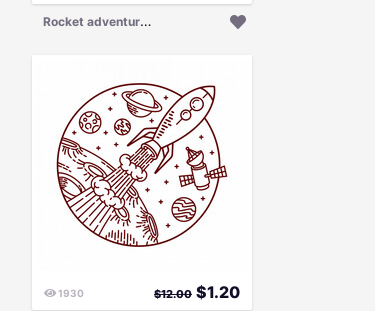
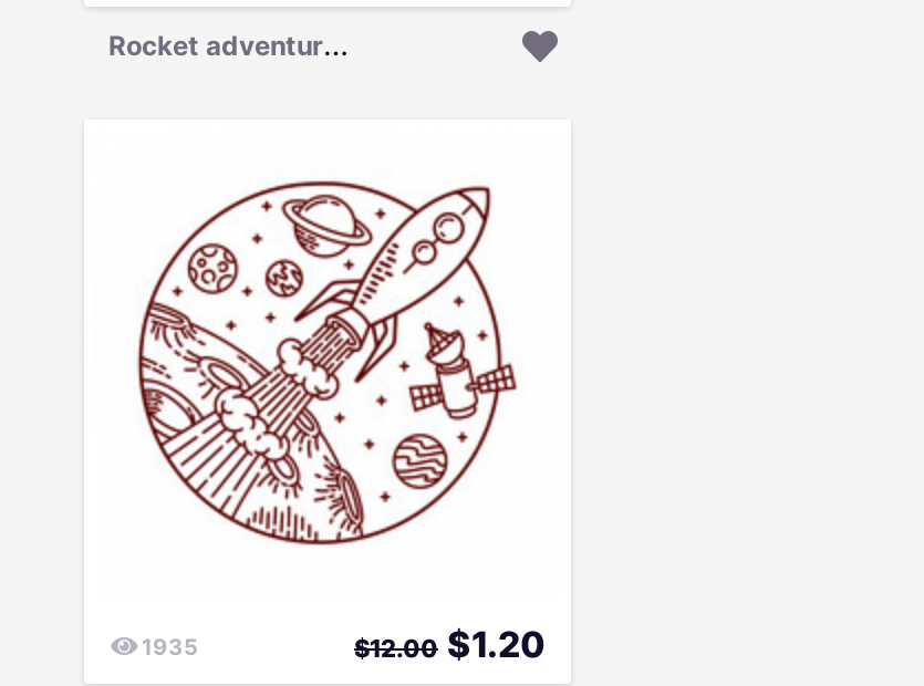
[56,287,84,299] 1930 -> [137,633,197,659] 1935

